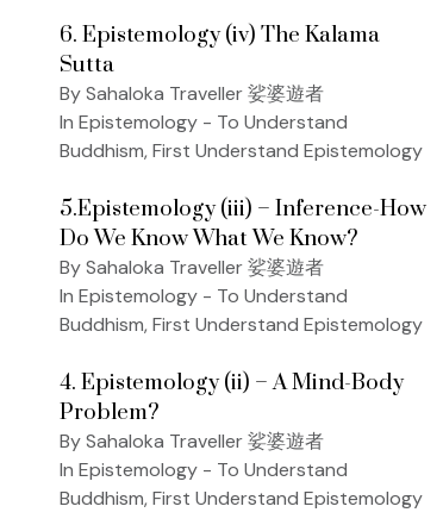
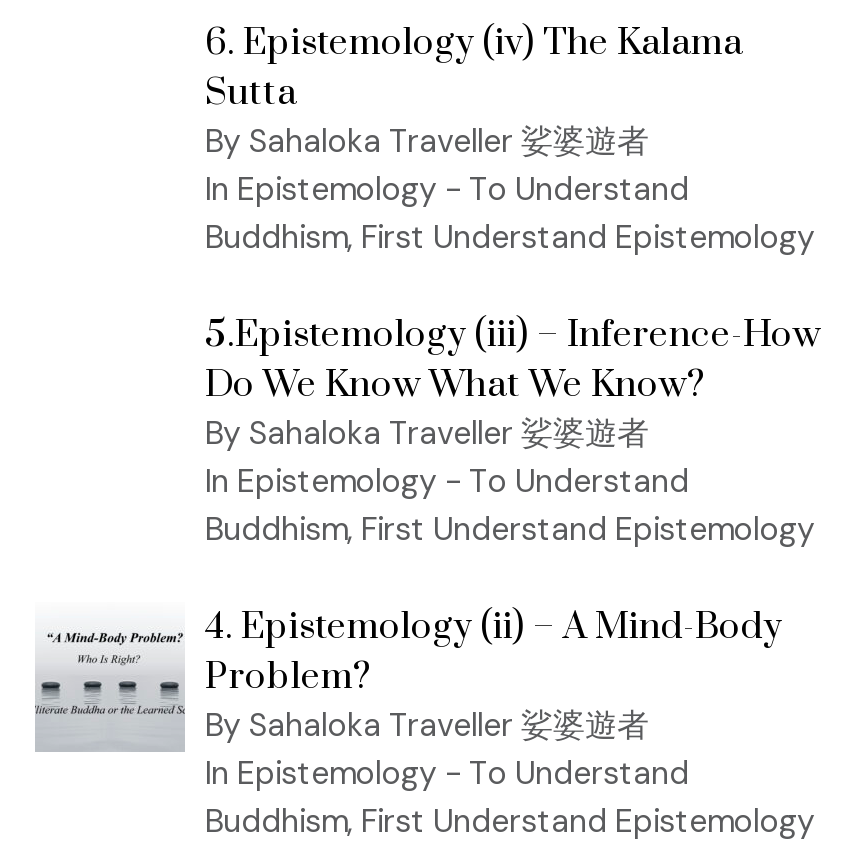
none -> [33,628,187,754] [image]

